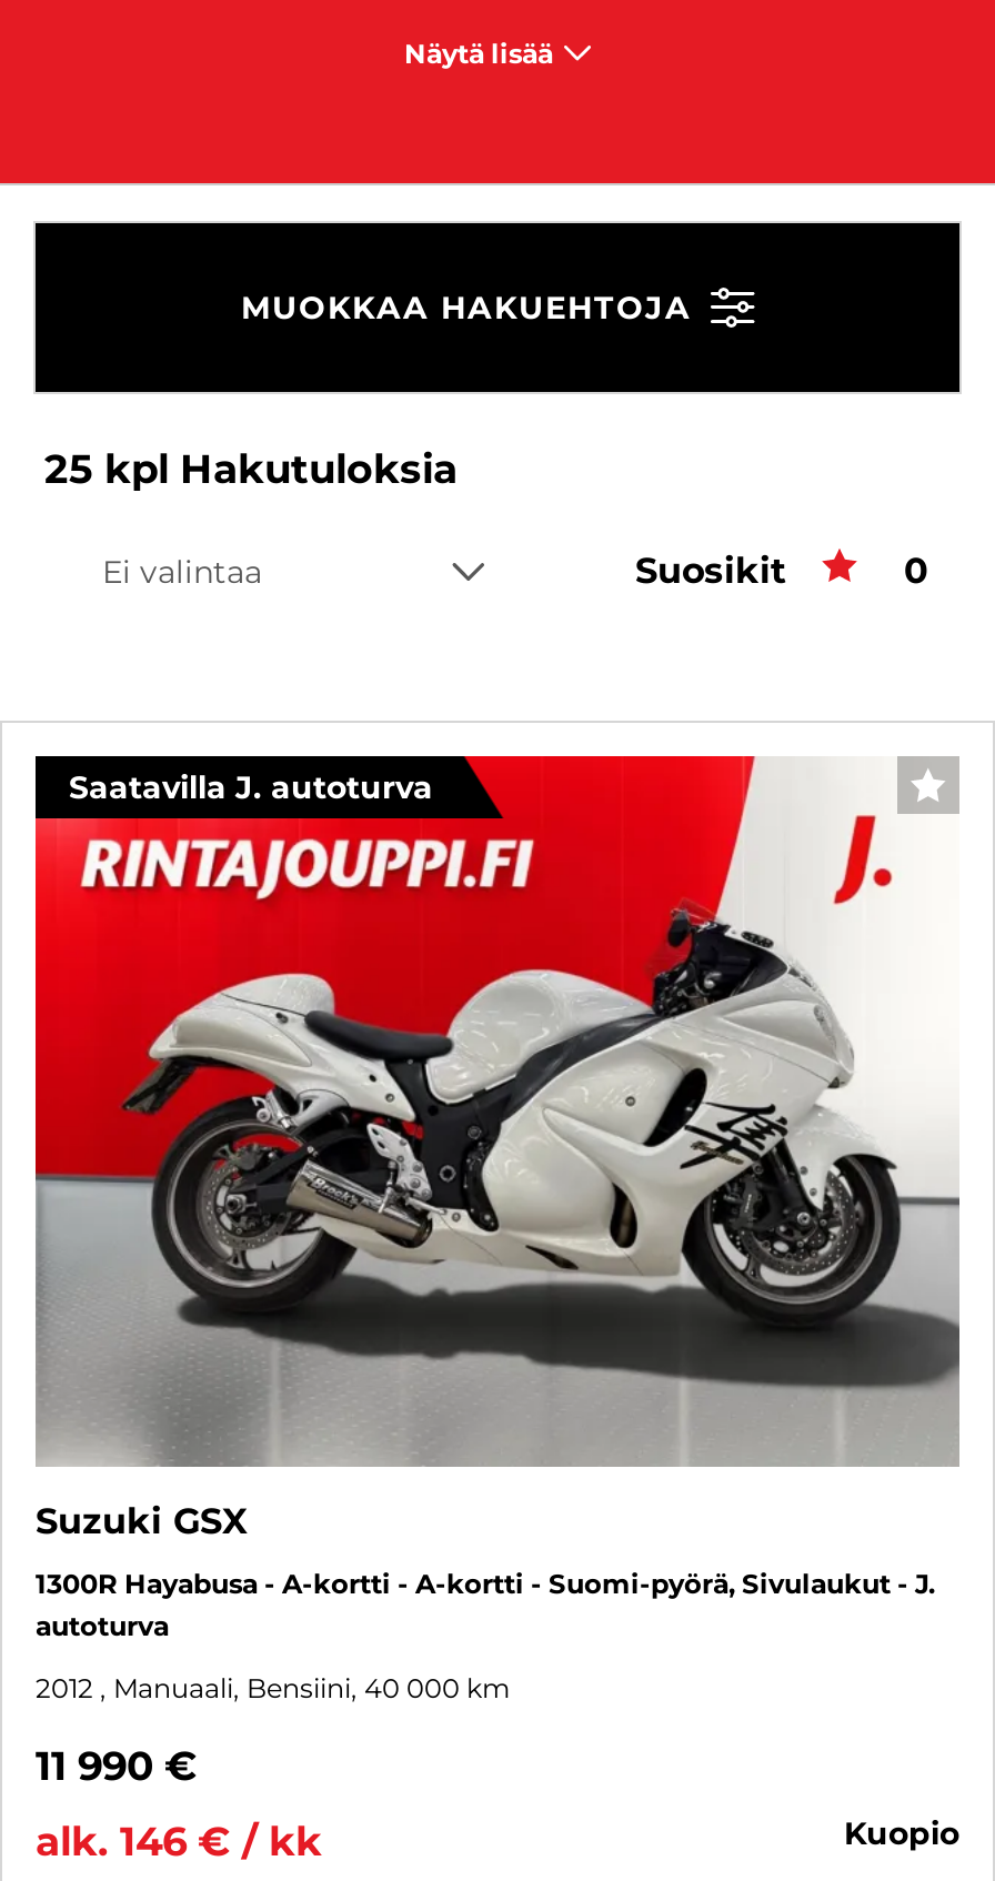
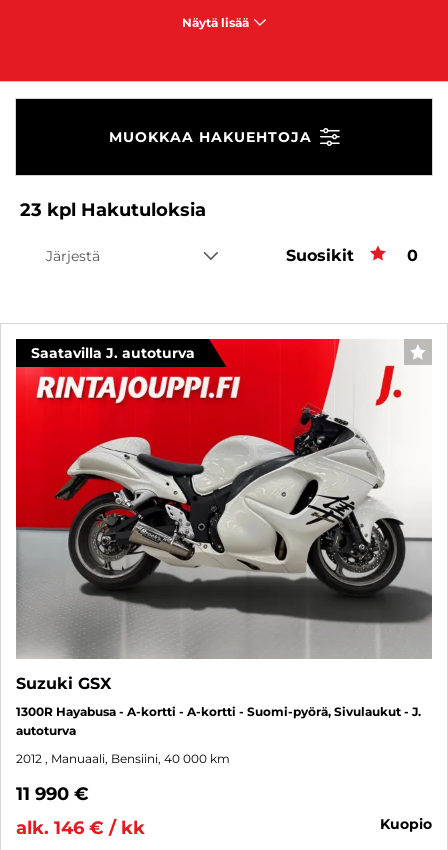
[44,445,458,494] 25 kpl Hakutuloksia -> [20,199,206,221] 23 kpl Hakutuloksia
[102,552,262,592] Ei valintaa -> [46,247,100,265] Järjestä

